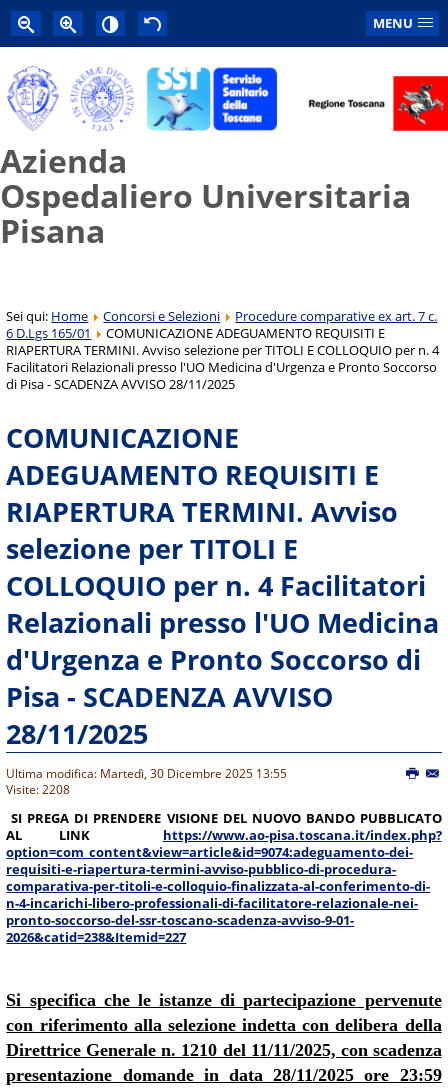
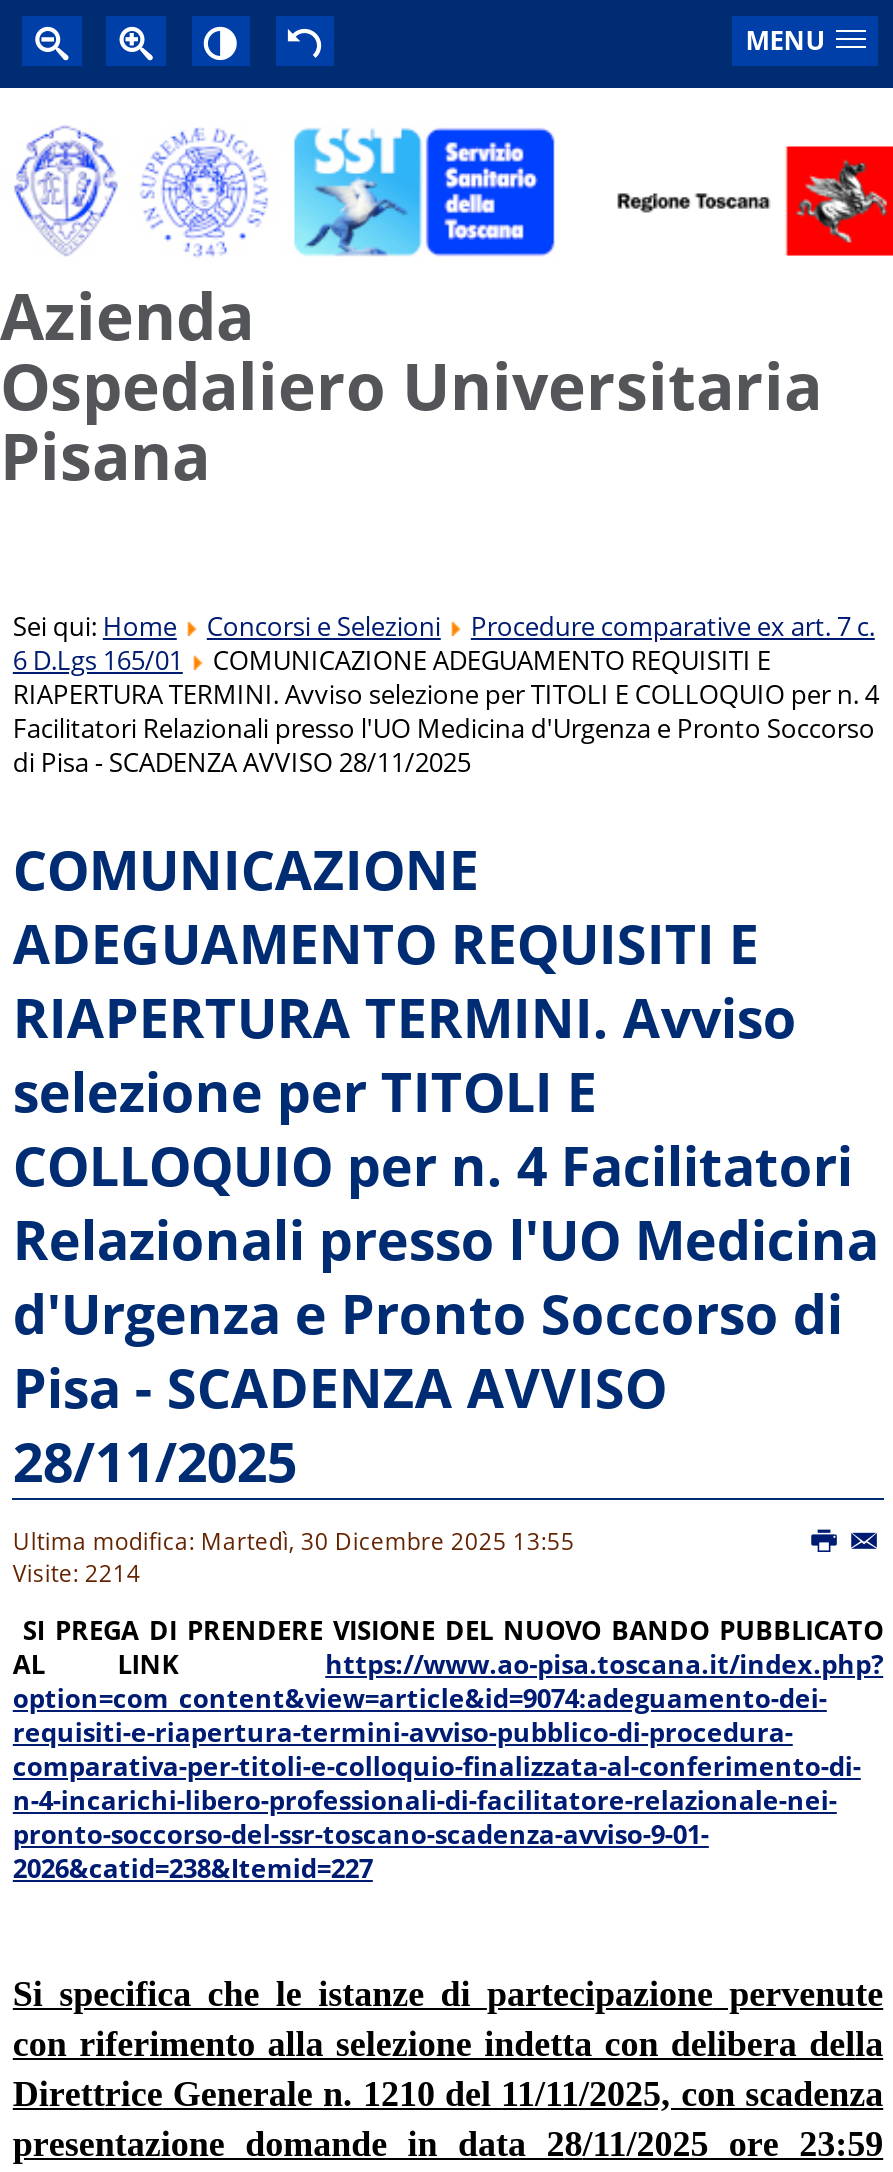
[6,782,70,797] Visite: 2208 -> [13,1559,141,1589] Visite: 2214

